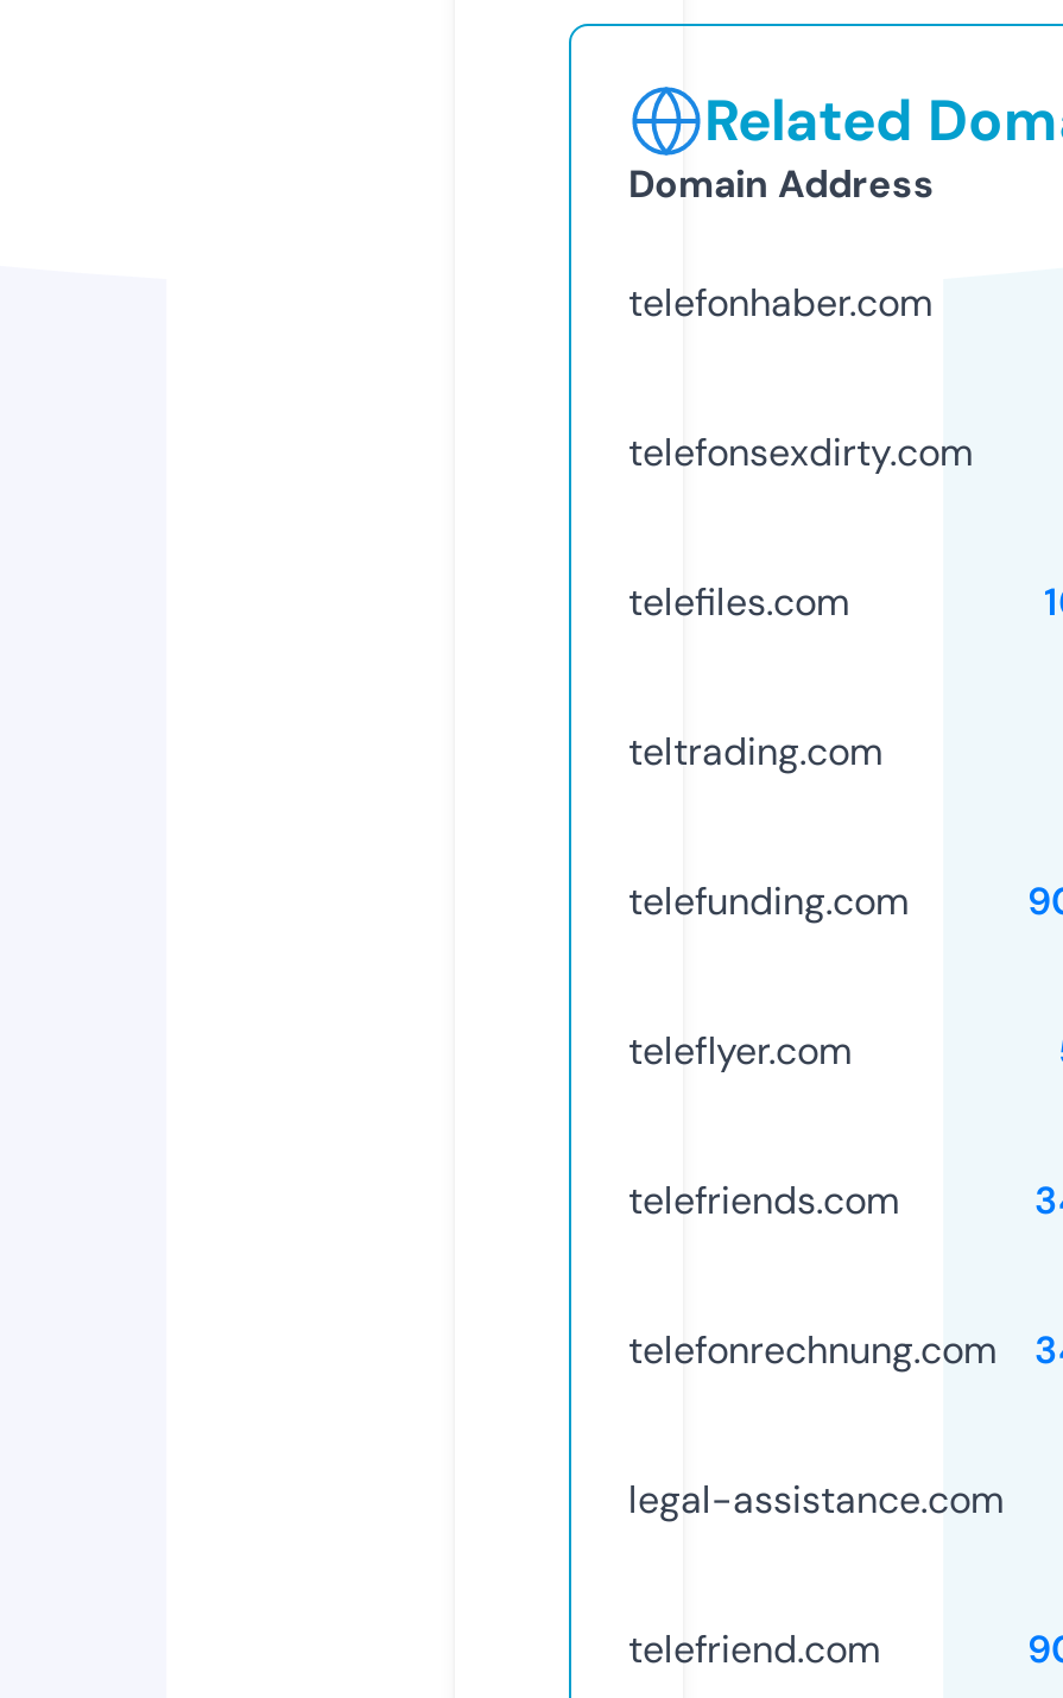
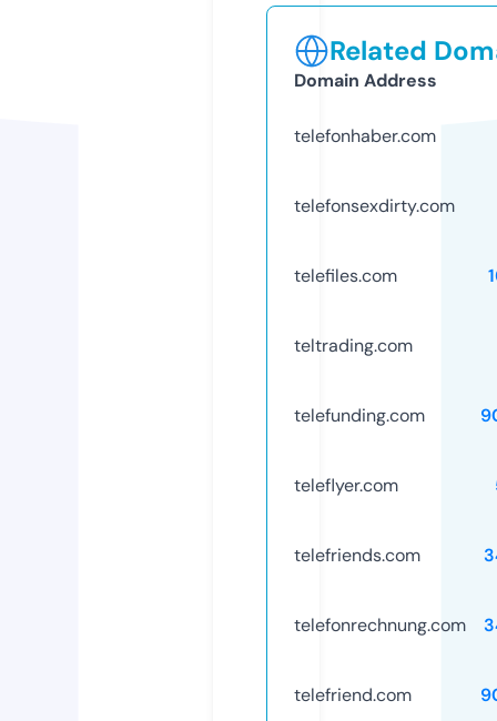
[628,1474,1004,1524] legal-assistance.com -> none

